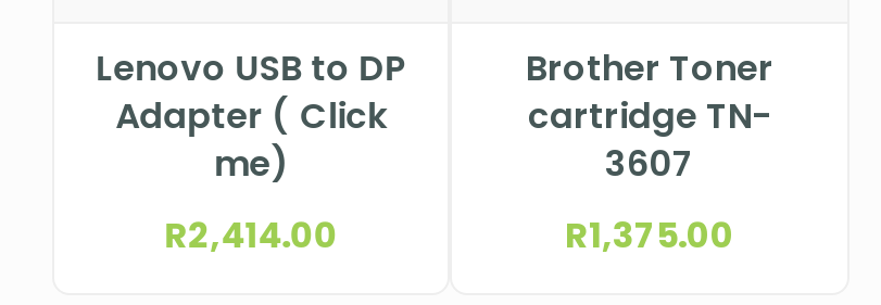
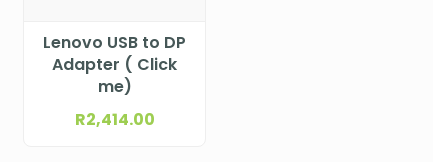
[526,43,773,260] Brother Toner | cartridge TN- | 3607 | R1,375.00 -> none

